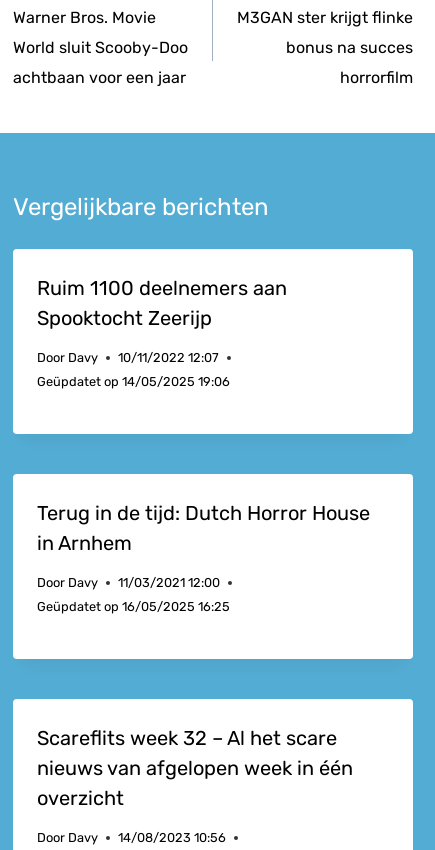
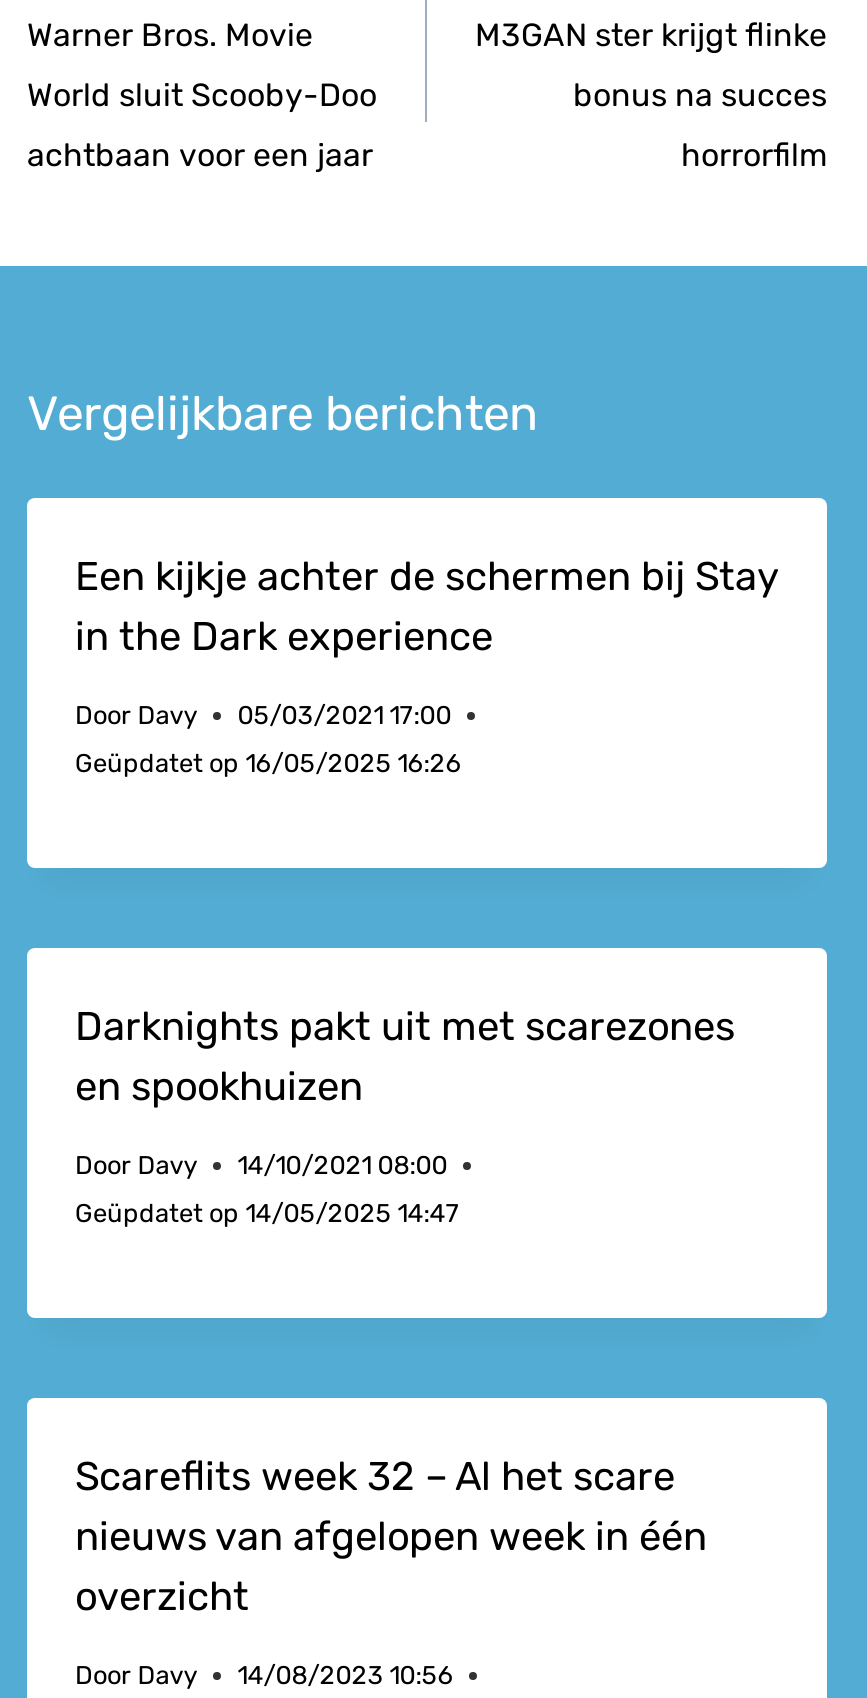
[37,276,287,330] Ruim 1100 deelnemers aan | Spooktocht Zeerijp -> [75,553,777,661] Een kijkje achter de schermen bij Stay | in the Dark experience
[37,350,219,365] Door Davy 10/11/2022 12:07 -> [75,700,451,730] Door Davy 05/03/2021 17:00
[37,374,230,389] Geüpdatet op 14/05/2025 19:06 -> [75,748,461,778] Geüpdatet op 16/05/2025 16:26
[37,501,370,555] Terug in de tijd: Dutch Horror House | in Arnhem -> [75,1002,735,1110] Darknights pakt uit met scarezones | en spookhuizen
[37,575,220,590] Door Davy 11/03/2021 12:00 -> [75,1150,447,1180] Door Davy 14/10/2021 08:00
[37,599,230,614] Geüpdatet op 16/05/2025 16:25 -> [75,1198,459,1228] Geüpdatet op 14/05/2025 14:47

